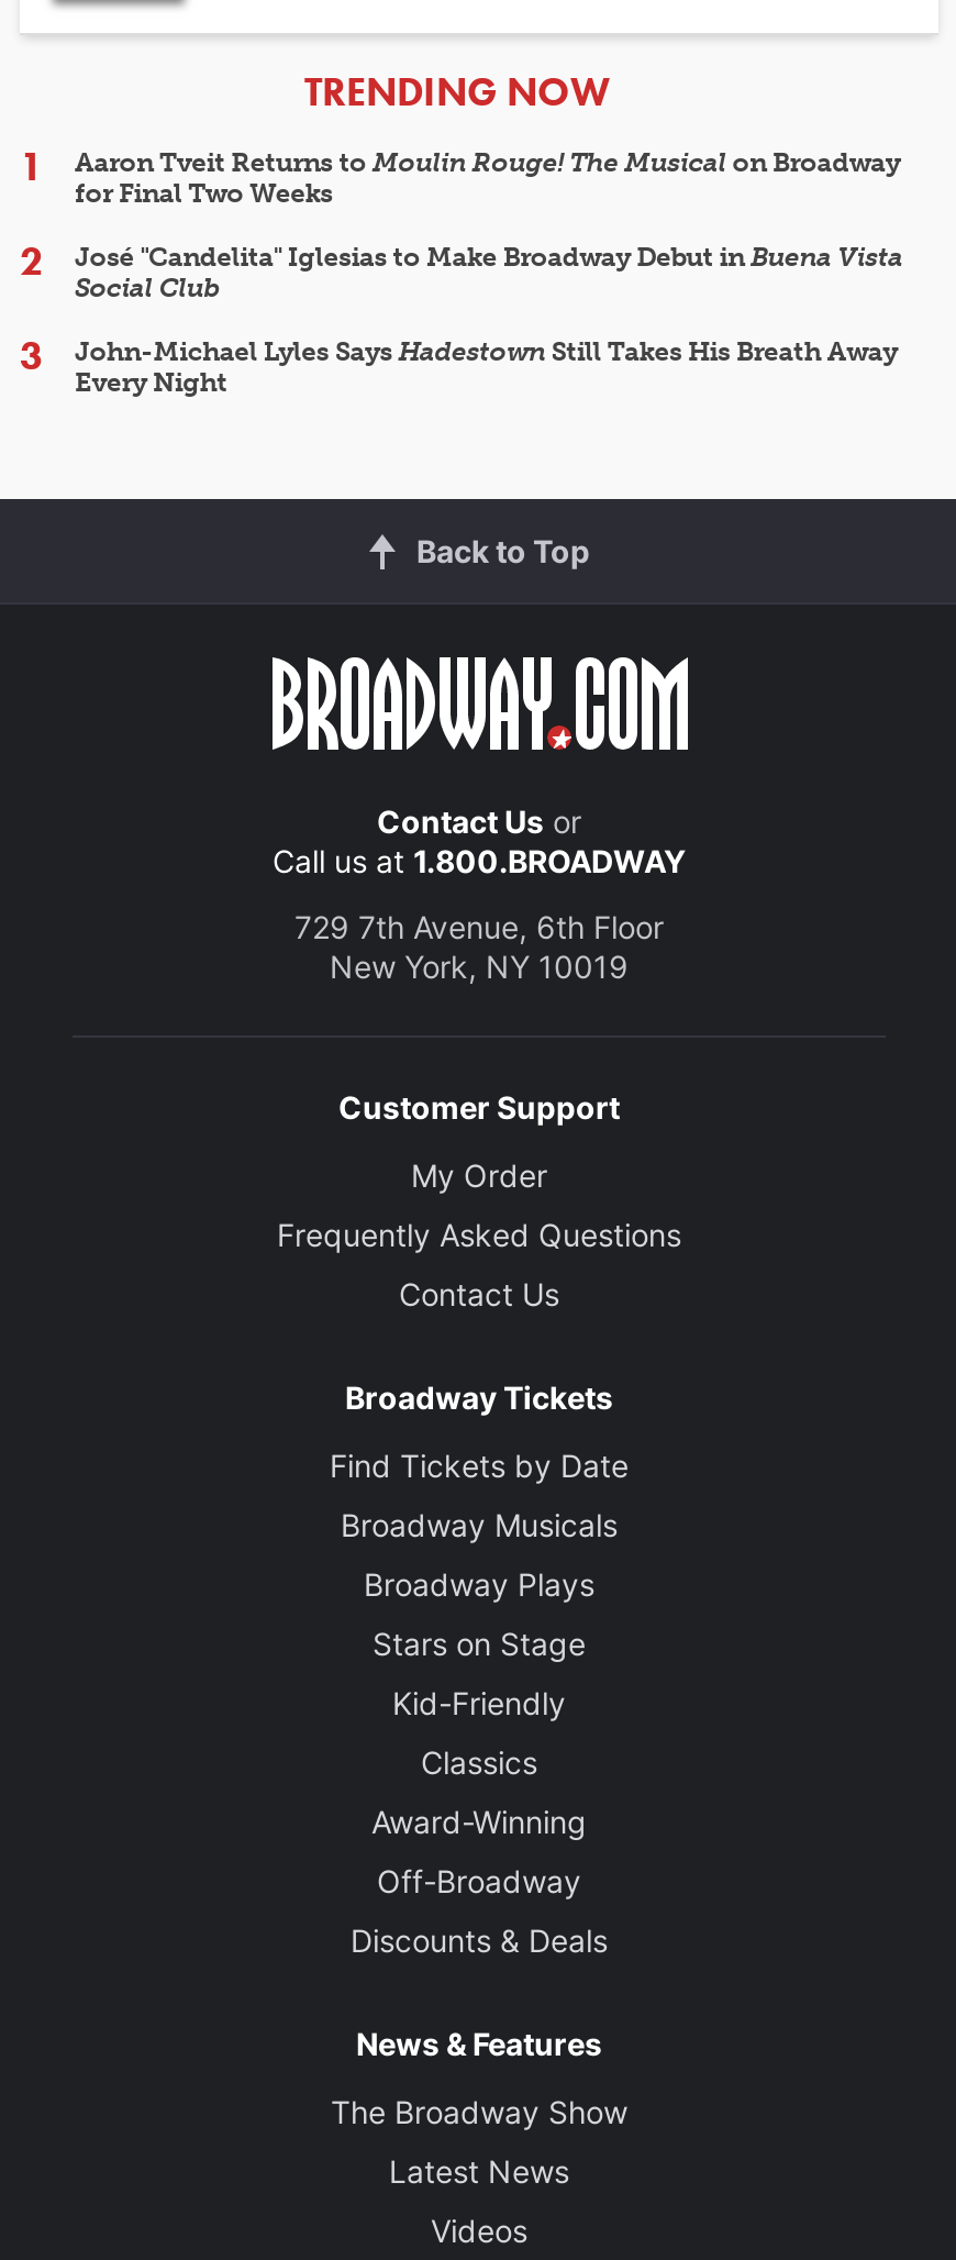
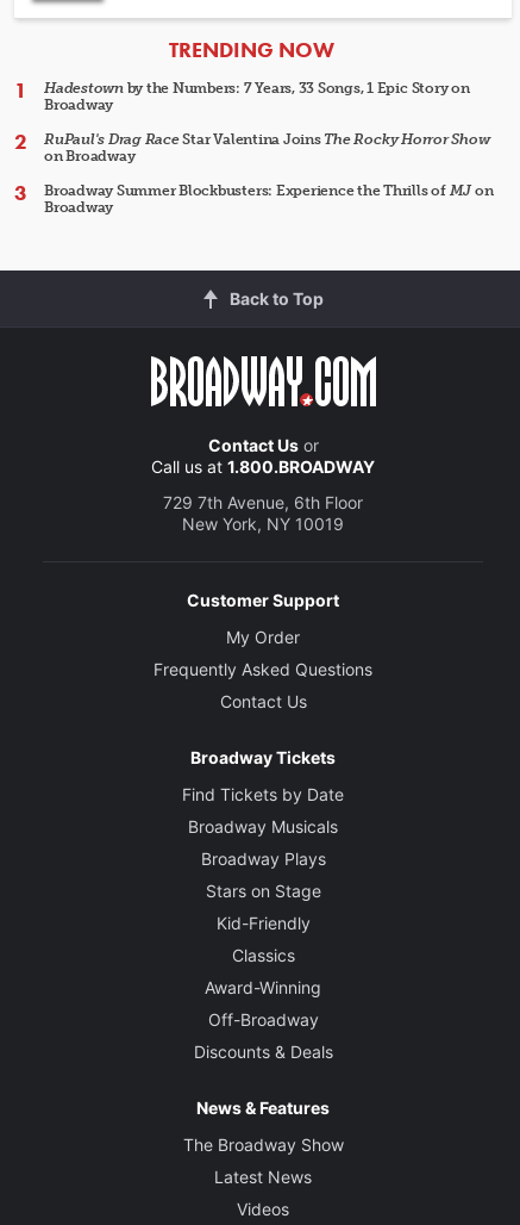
[75,147,900,209] Aaron Tveit Returns to Moulin Rouge! The Musical on Broadway | for Final Two Weeks -> [44,80,470,113] Hadestown by the Numbers: 7 Years, 33 Songs, 1 Epic Story on | Broadway
[75,242,903,303] José "Candelita" Iglesias to Make Broadway Debut in Buena Vista | Social Club -> [44,131,490,164] RuPaul's Drag Race Star Valentina Joins The Rocky Horror Show | on Broadway
[75,336,898,398] John-Michael Lyles Says Hadestown Still Takes His Breath Away | Every Night -> [44,182,493,216] Broadway Summer Blockbusters: Experience the Thrills of MJ on | Broadway

